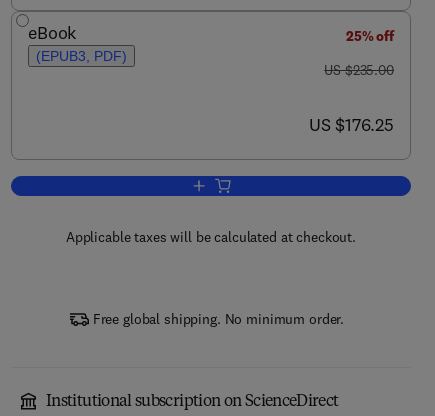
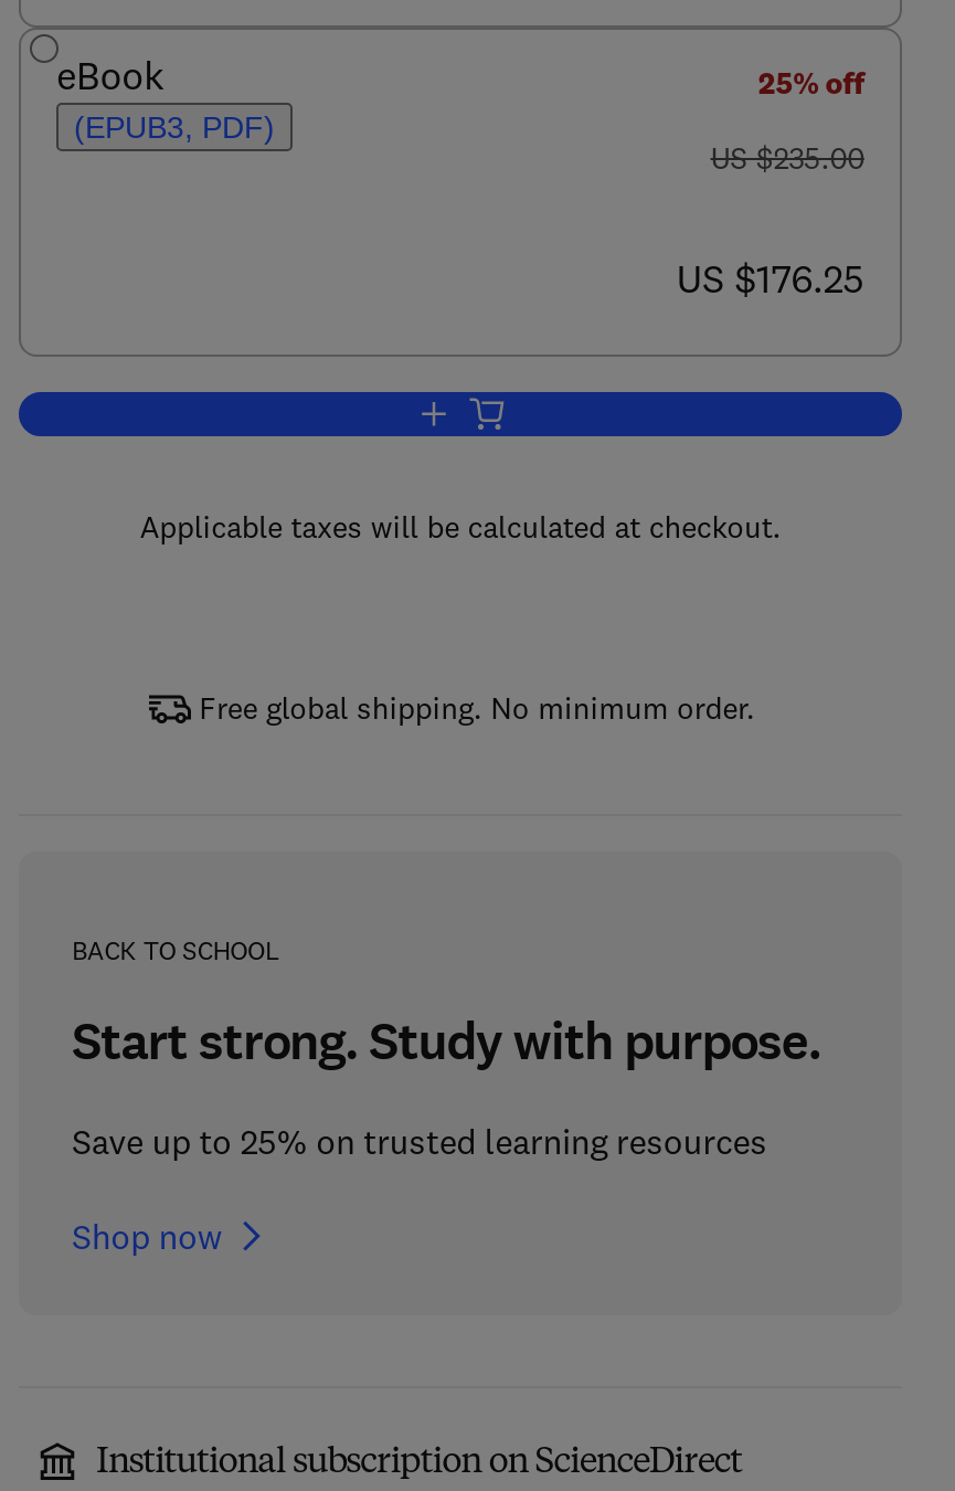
none -> [72,933,821,1258] BACK TO SCHOOL | Start strong. Study with purpose. | Save up to 25% on trusted learning resources | Shop now

